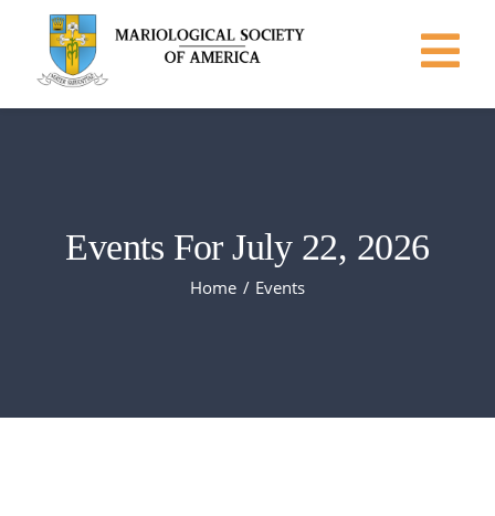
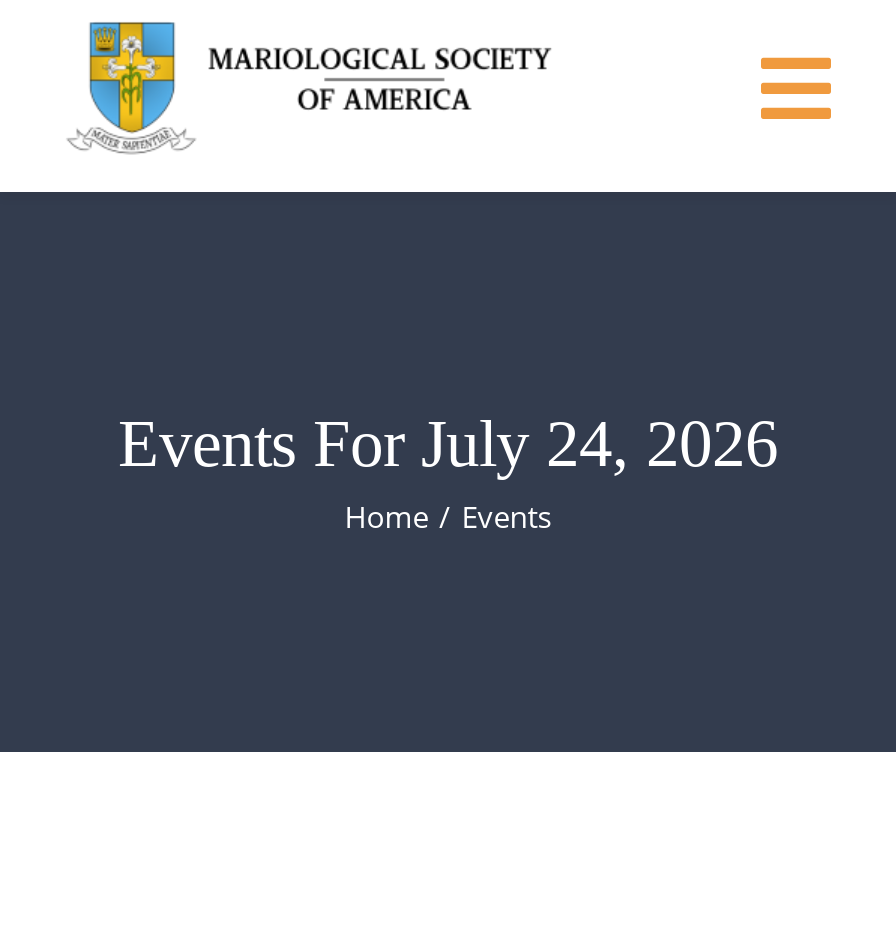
[65,226,430,267] Events For July 22, 2026 -> [118,405,778,479] Events For July 24, 2026

